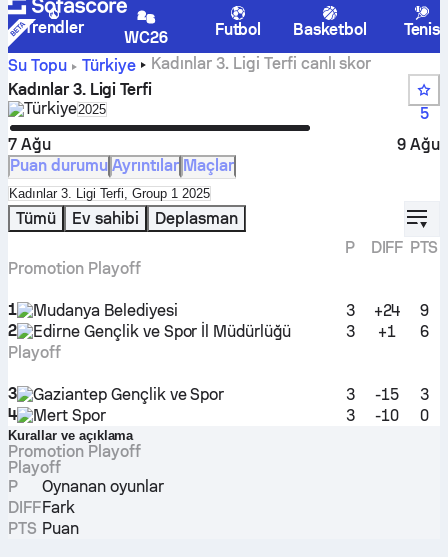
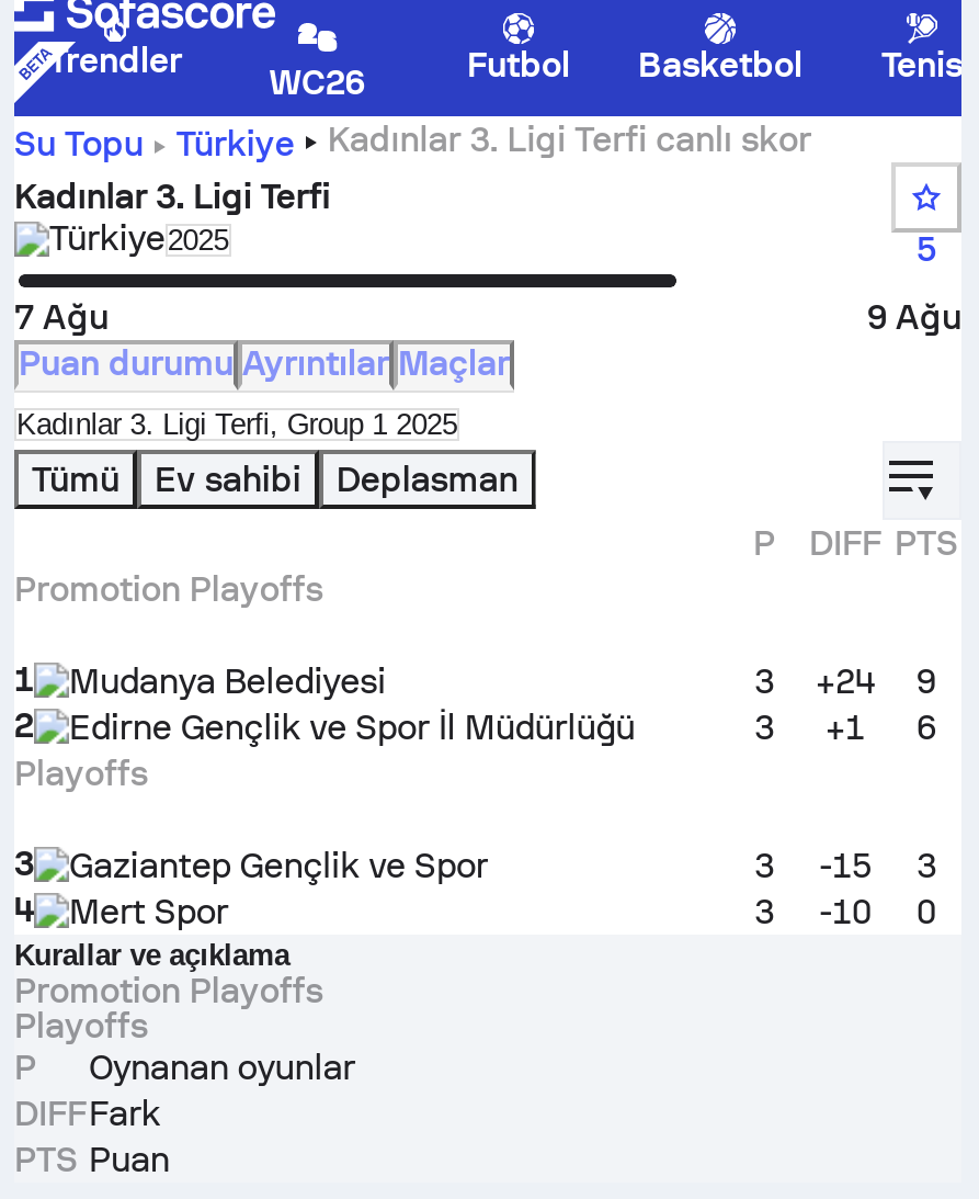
[8,258,141,277] Promotion Playoff -> [14,567,323,609] Promotion Playoffs
[8,342,61,361] Playoff -> [14,751,148,793] Playoffs
[8,441,141,476] Promotion Playoff | Playoff -> [14,969,323,1045] Promotion Playoffs | Playoffs

